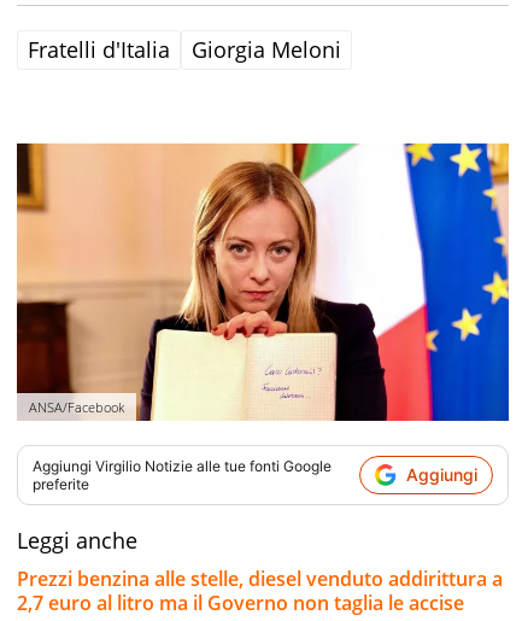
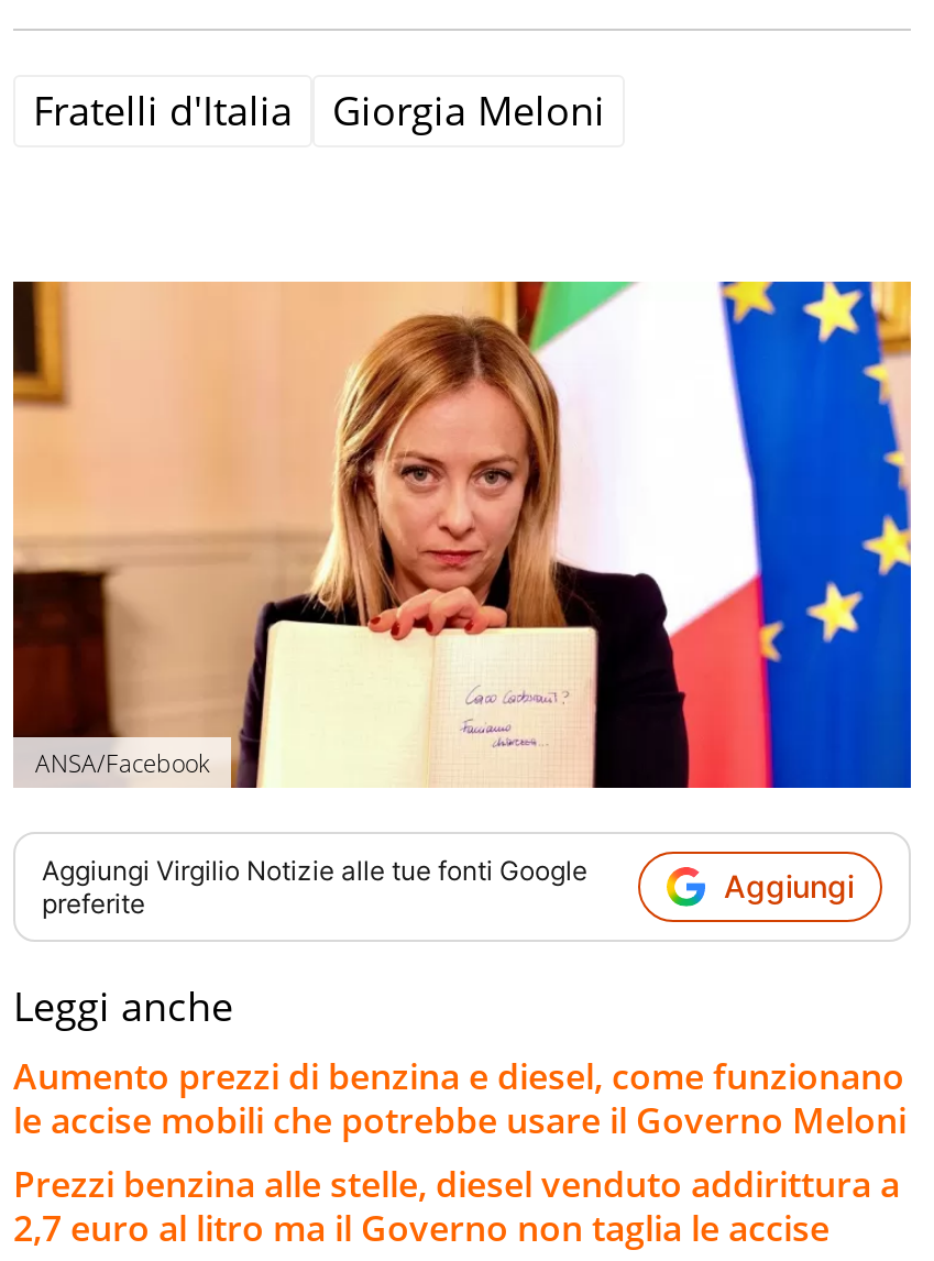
none -> [13,1051,906,1143] Aumento prezzi di benzina e diesel, come funzionano | le accise mobili che potrebbe usare il Governo Meloni

